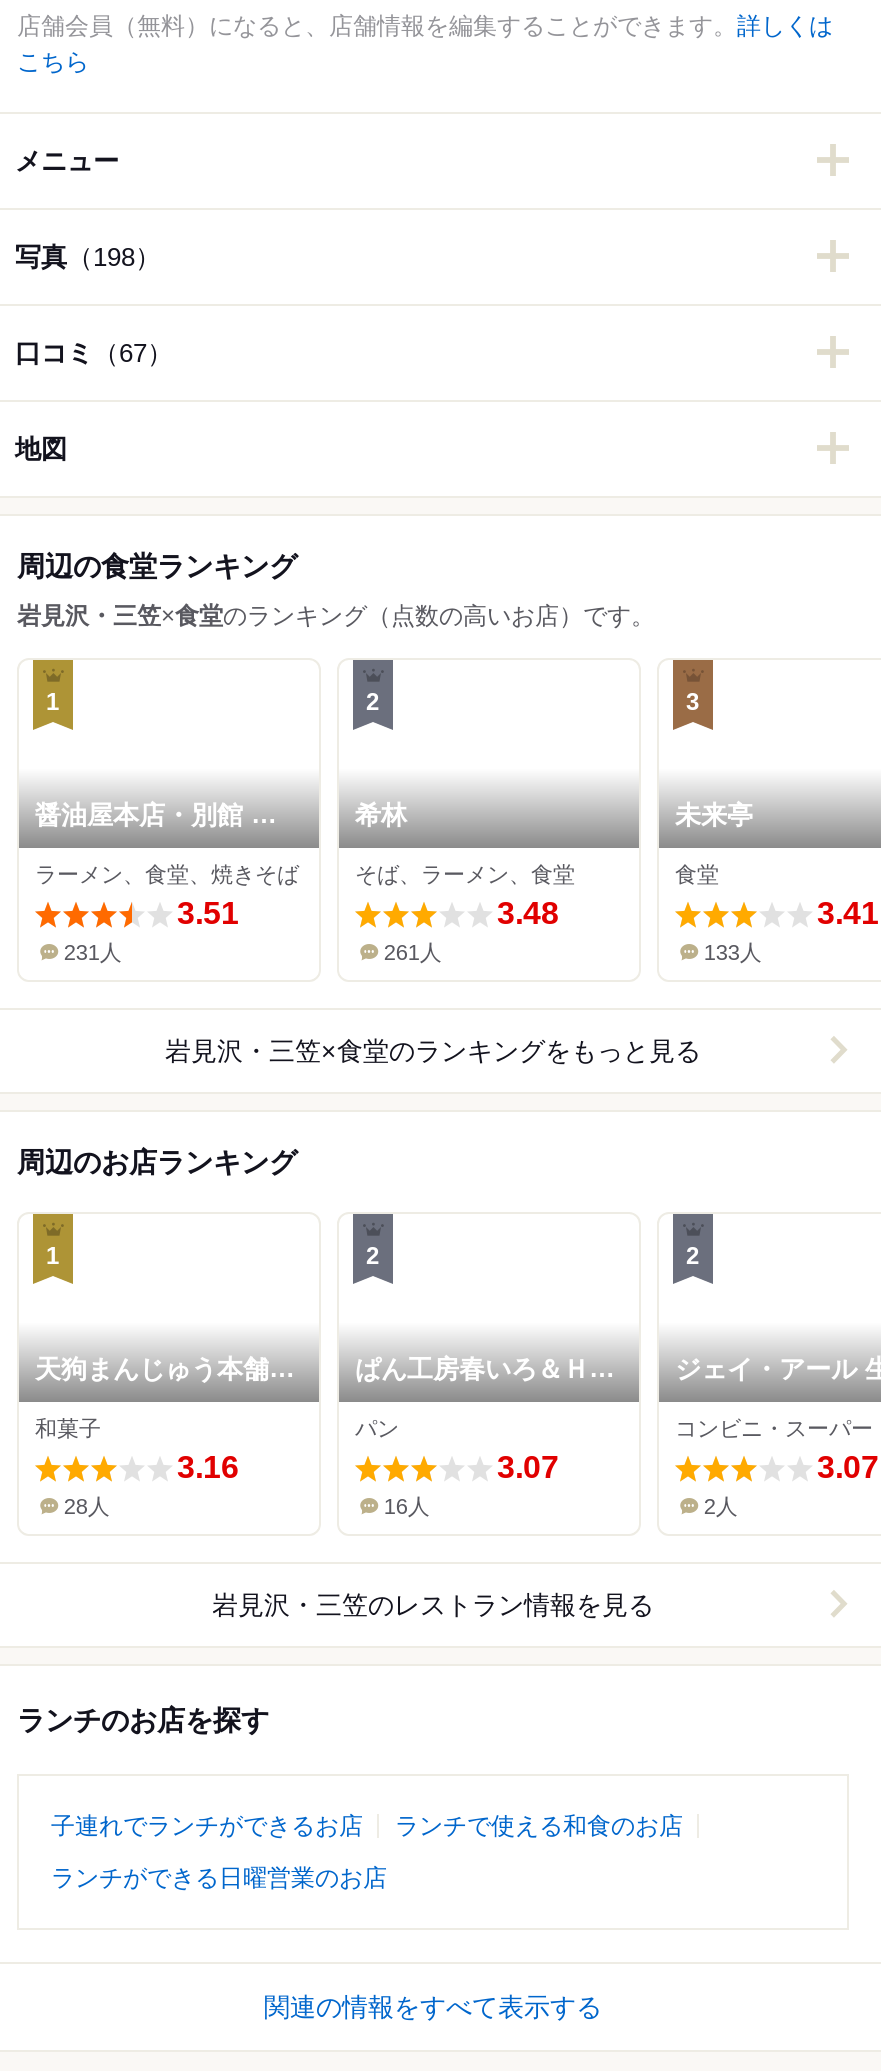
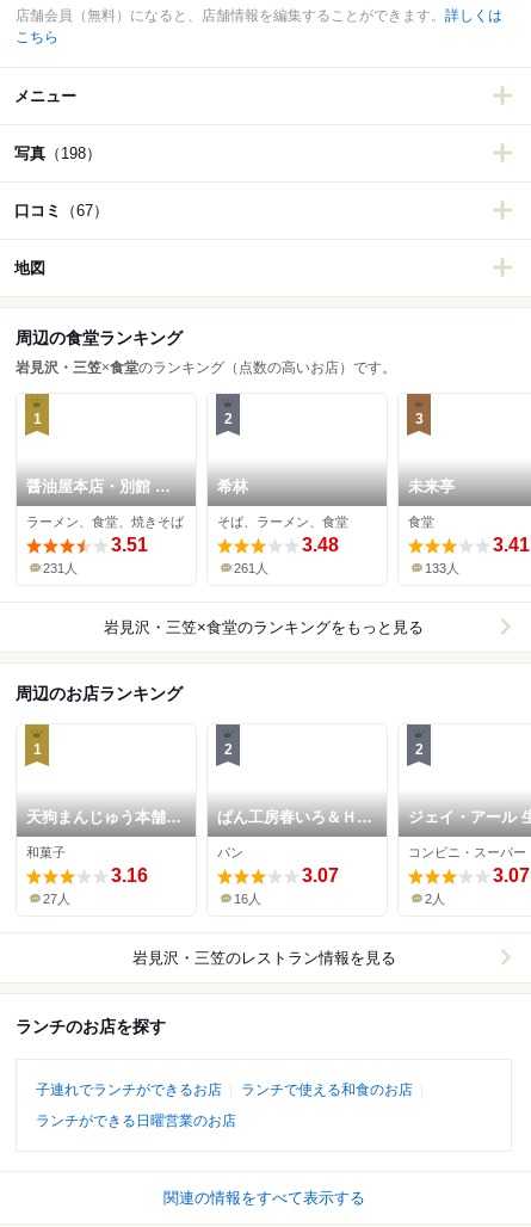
[64,1493,110,1517] 28人 -> [43,891,71,905] 27人

